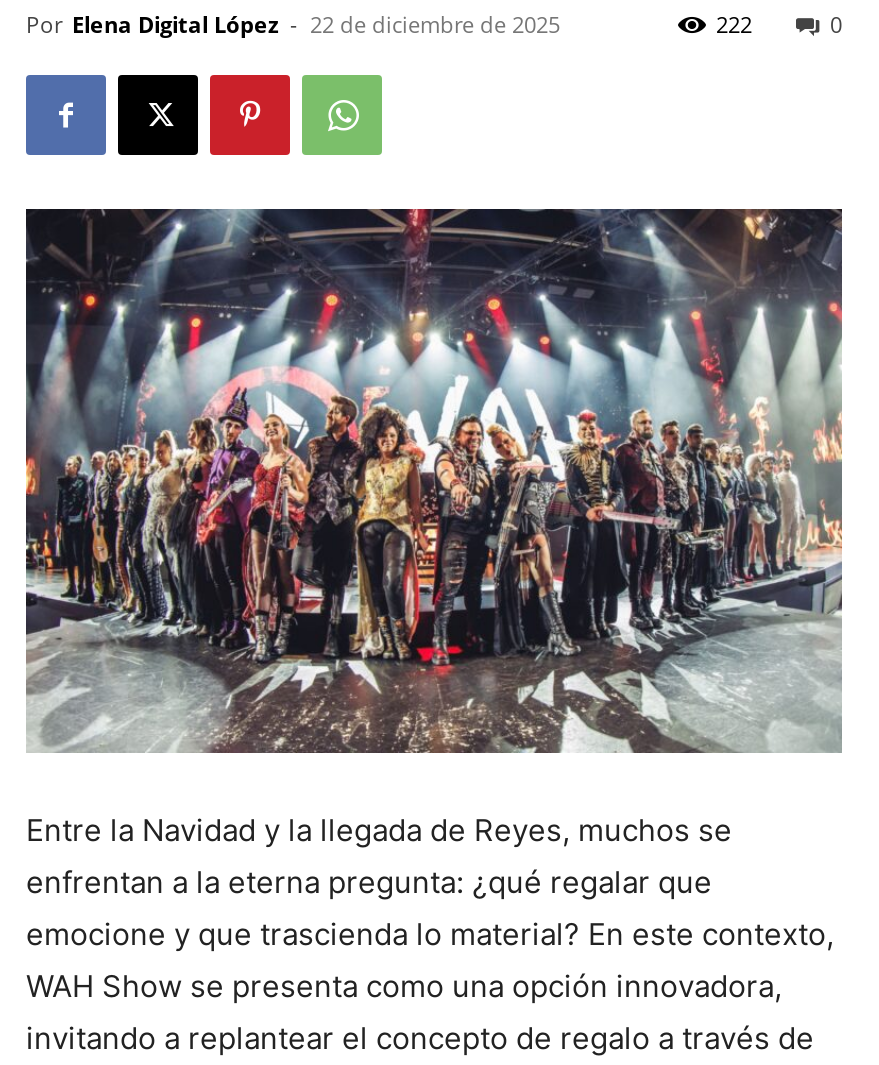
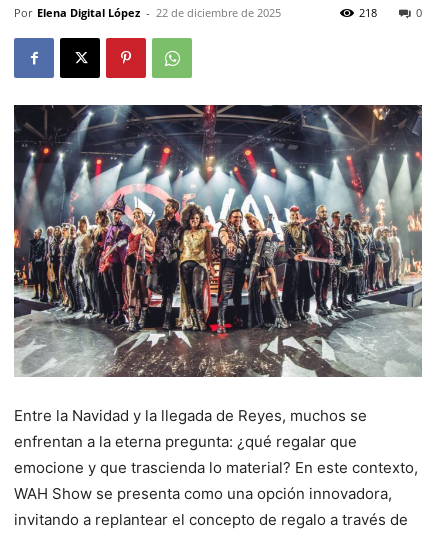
[716,9,752,39] 222 -> [359,5,377,20] 218

